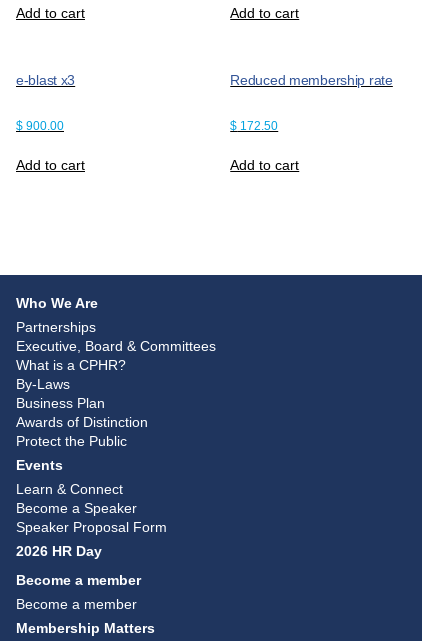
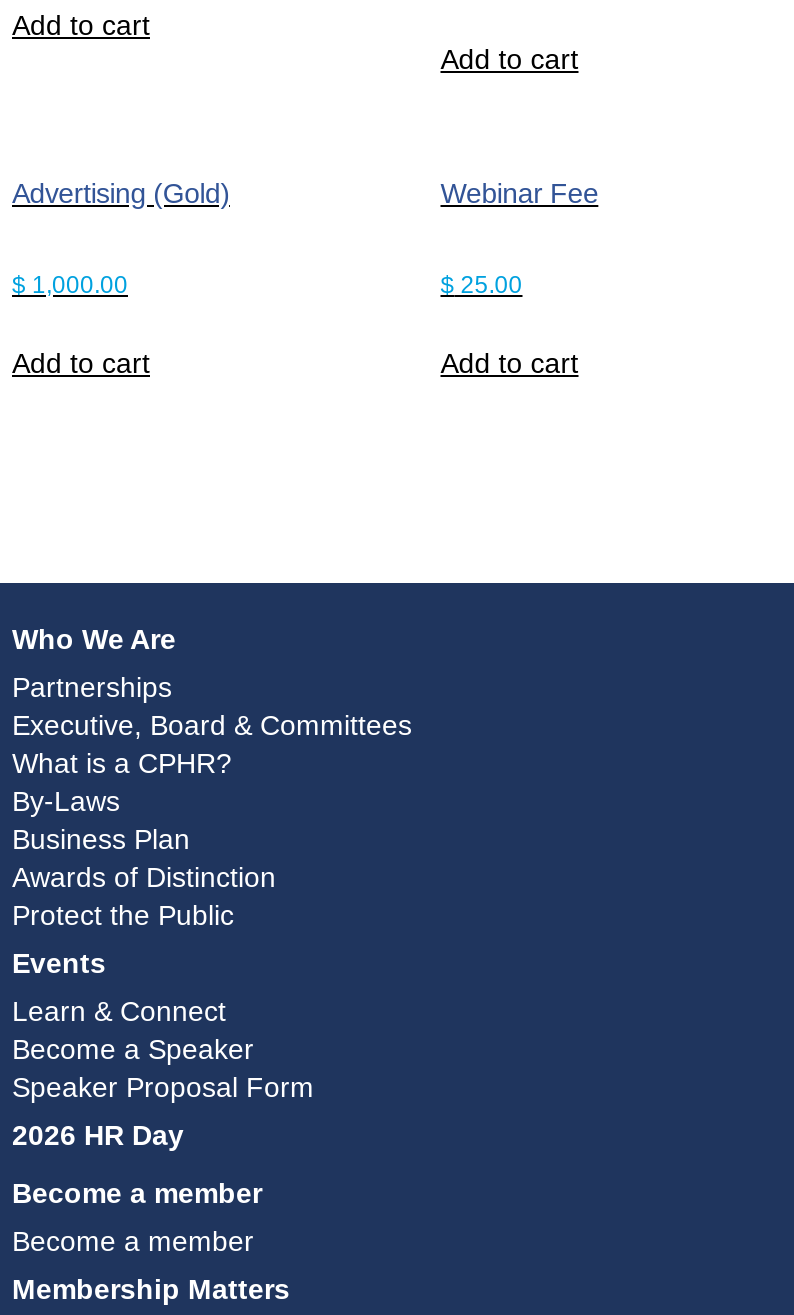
[16,72,75,88] e-blast x3 -> [12,177,230,209] Advertising (Gold)
[230,72,393,88] Reduced membership rate -> [440,177,598,209] Webinar Fee
[16,119,64,133] $900.00 -> [12,271,128,299] $1,000.00
[230,119,278,133] $172.50 -> [440,271,522,299] $25.00

